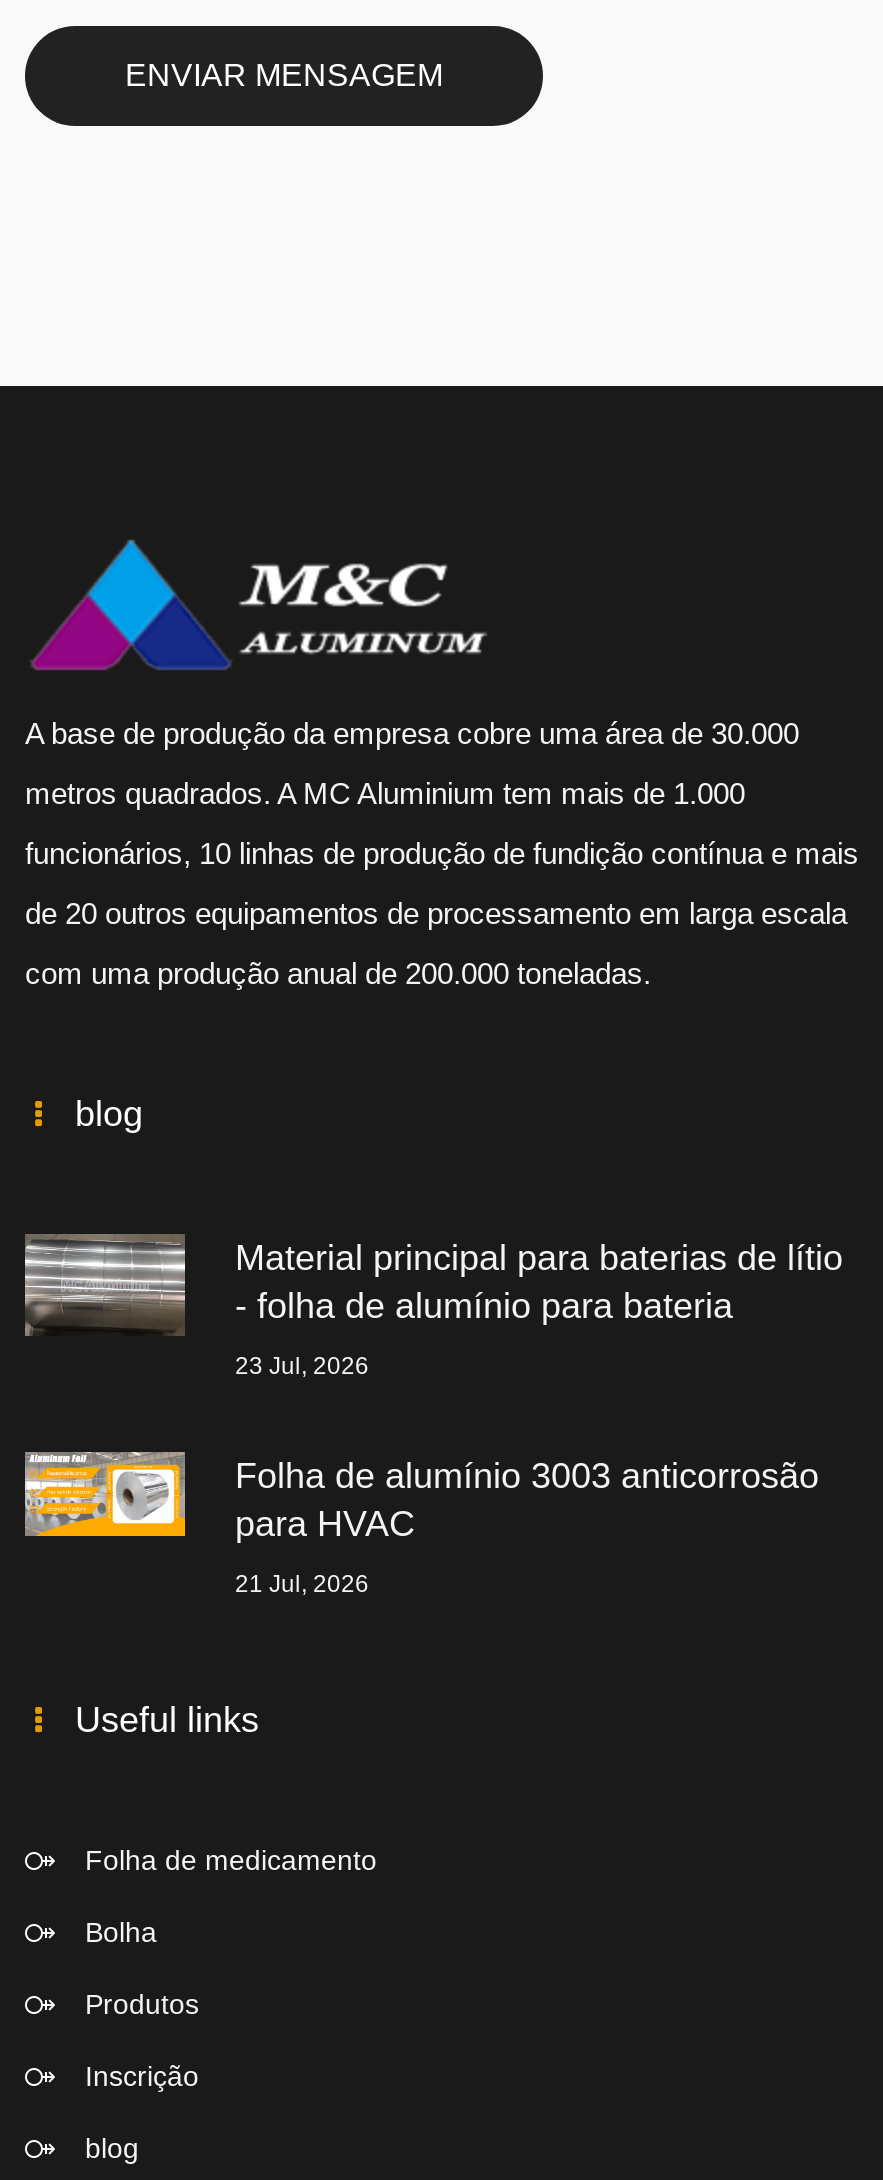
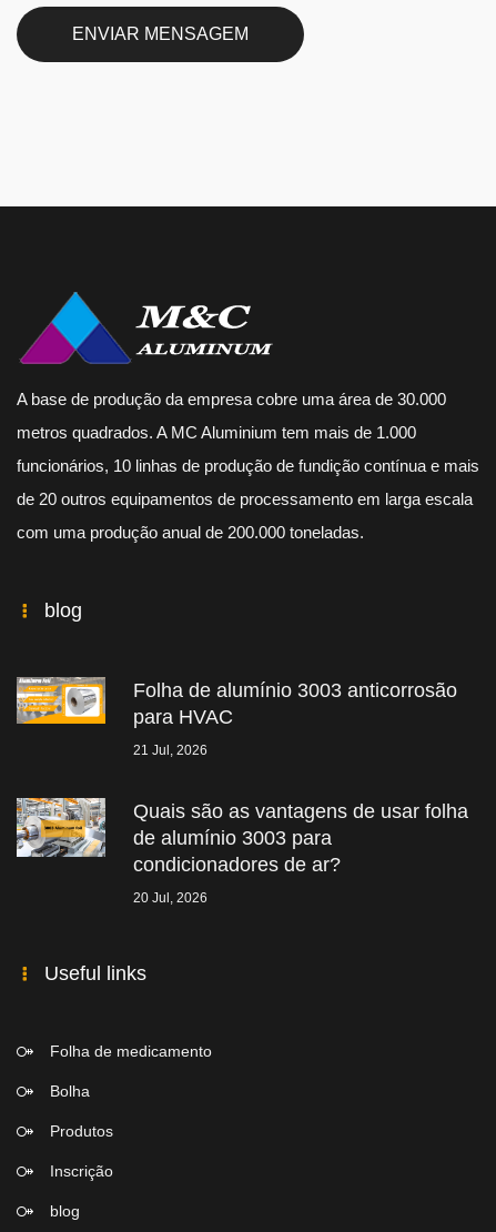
[23,1234,843,1379] [image] | Material principal para baterias de lítio | - folha de alumínio para bateria | 23 Jul, 2026 -> none
moved [21,1448,819,1597] -> [14,675,457,758]: [image] | Folha de alumínio 3003 anticorrosão | para HVAC | 21 Jul, 2026
none -> [16,797,468,905] [image] | Quais são as vantagens de usar folha | de alumínio 3003 para | condicionadores de ar? | 20 Jul, 2026

